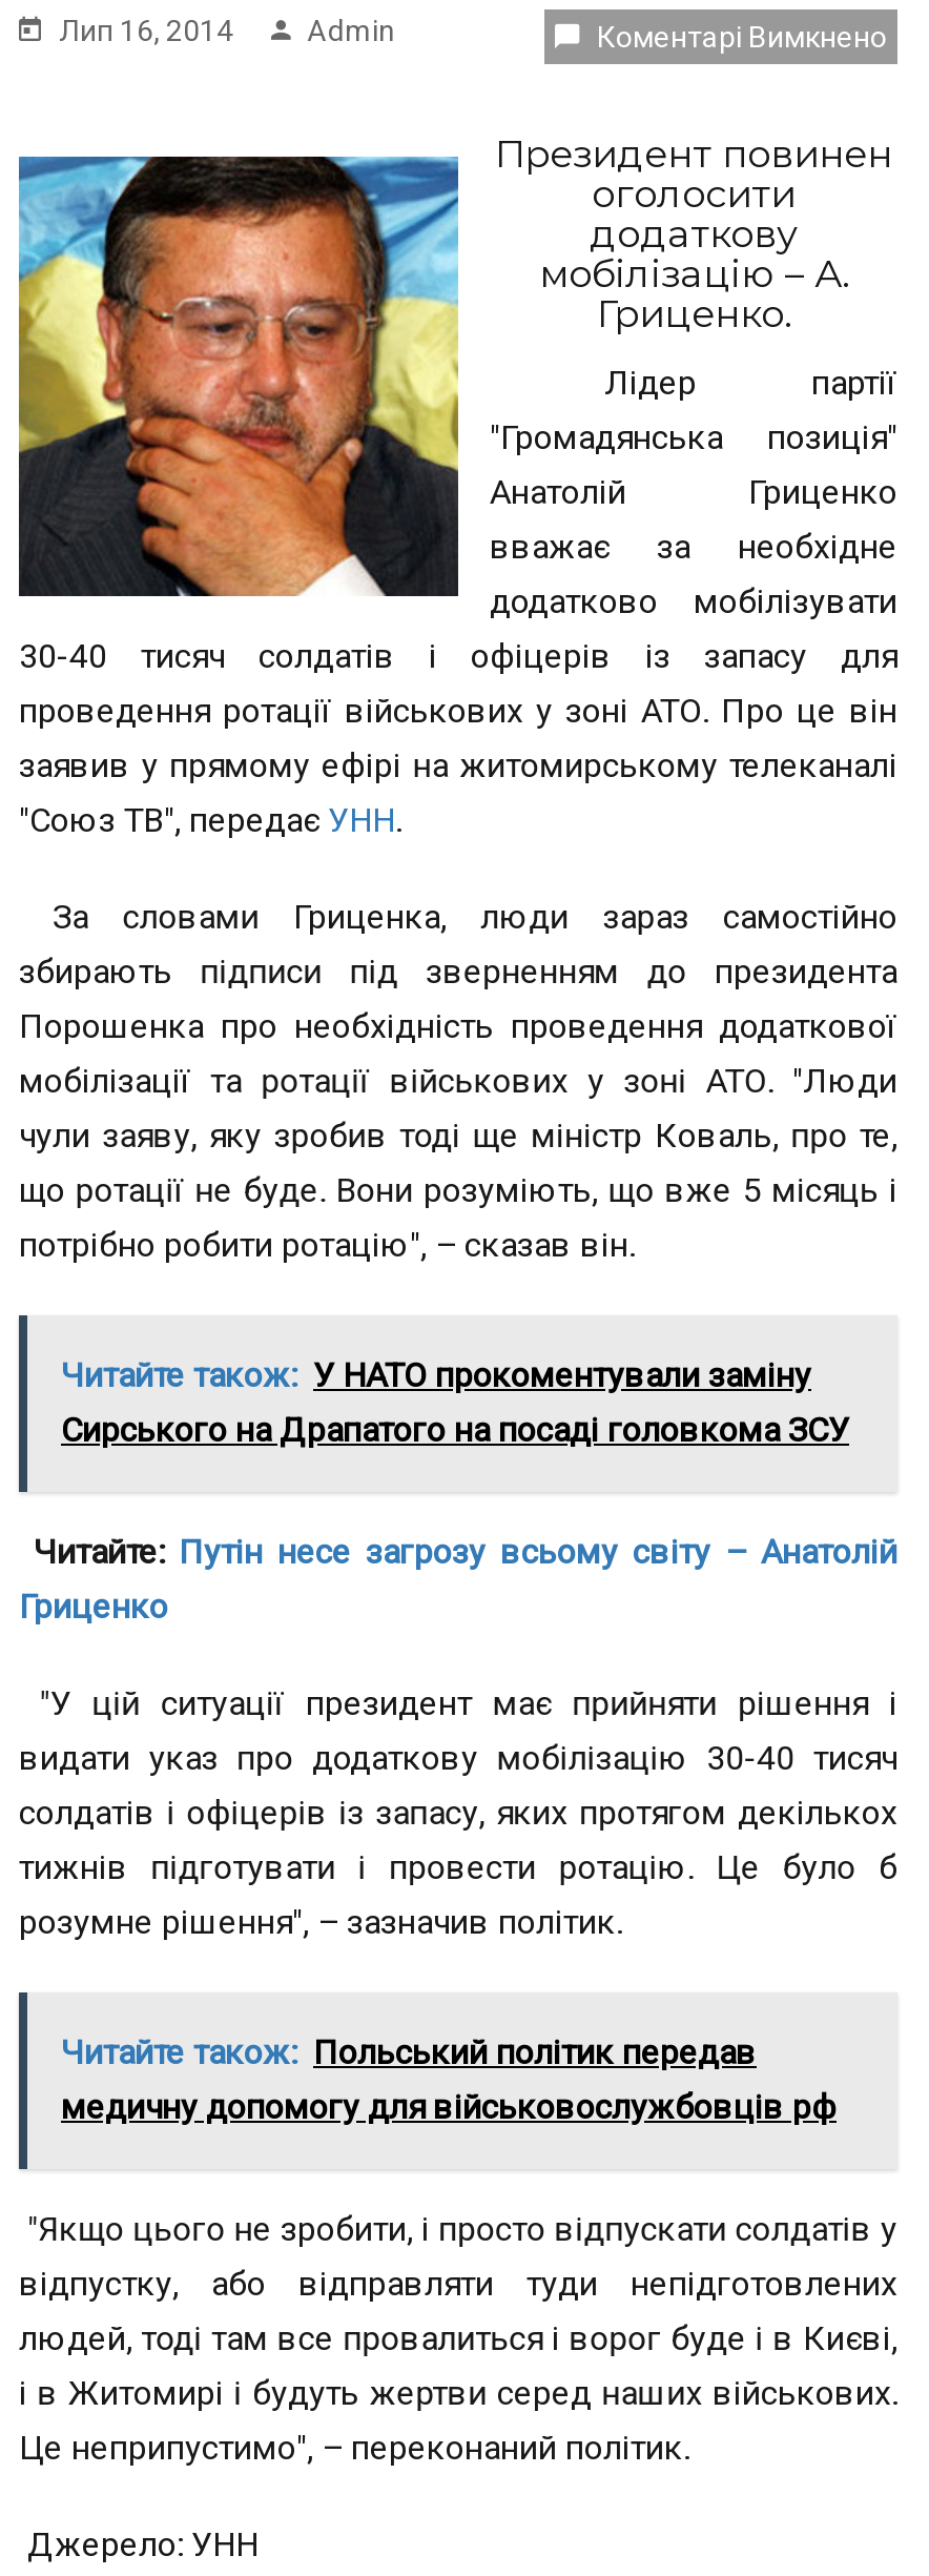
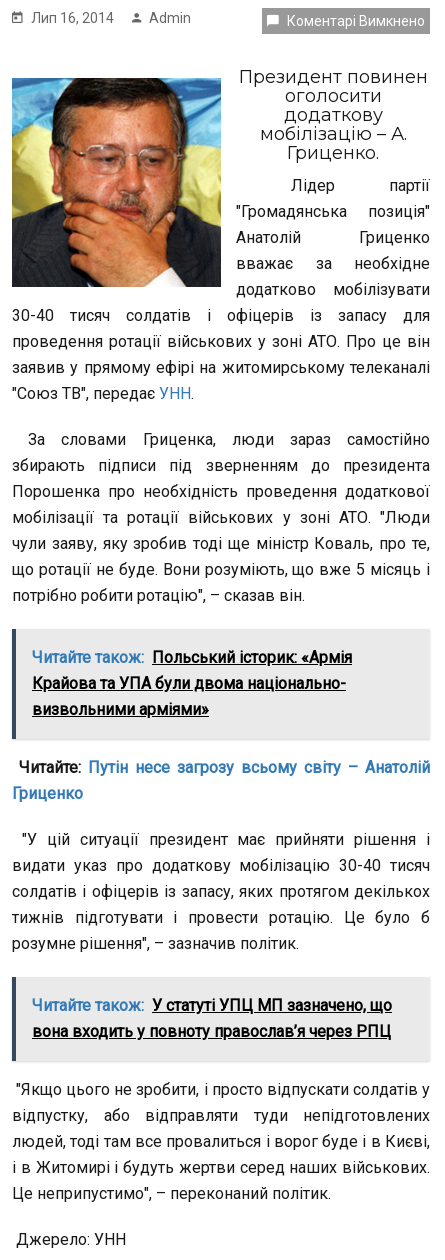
[61,1355,849,1450] Читайте також: У НАТО прокоментували заміну | Сирського на Драпатого на посаді головкома ЗСУ -> [32,648,352,719] Читайте також: Польський історик: «Армія | Крайова та УПА були двома національно- | визвольними арміями»
[61,2032,837,2127] Читайте також: Польський політик передав | медичну допомогу для військовослужбовців рф -> [32,996,392,1041] Читайте також: У статуті УПЦ МП зазначено, що | вона входить у повноту православ’я через РПЦ

